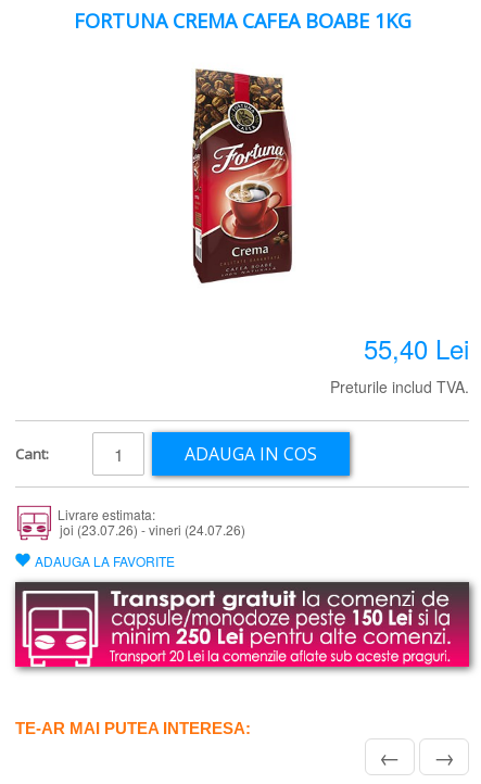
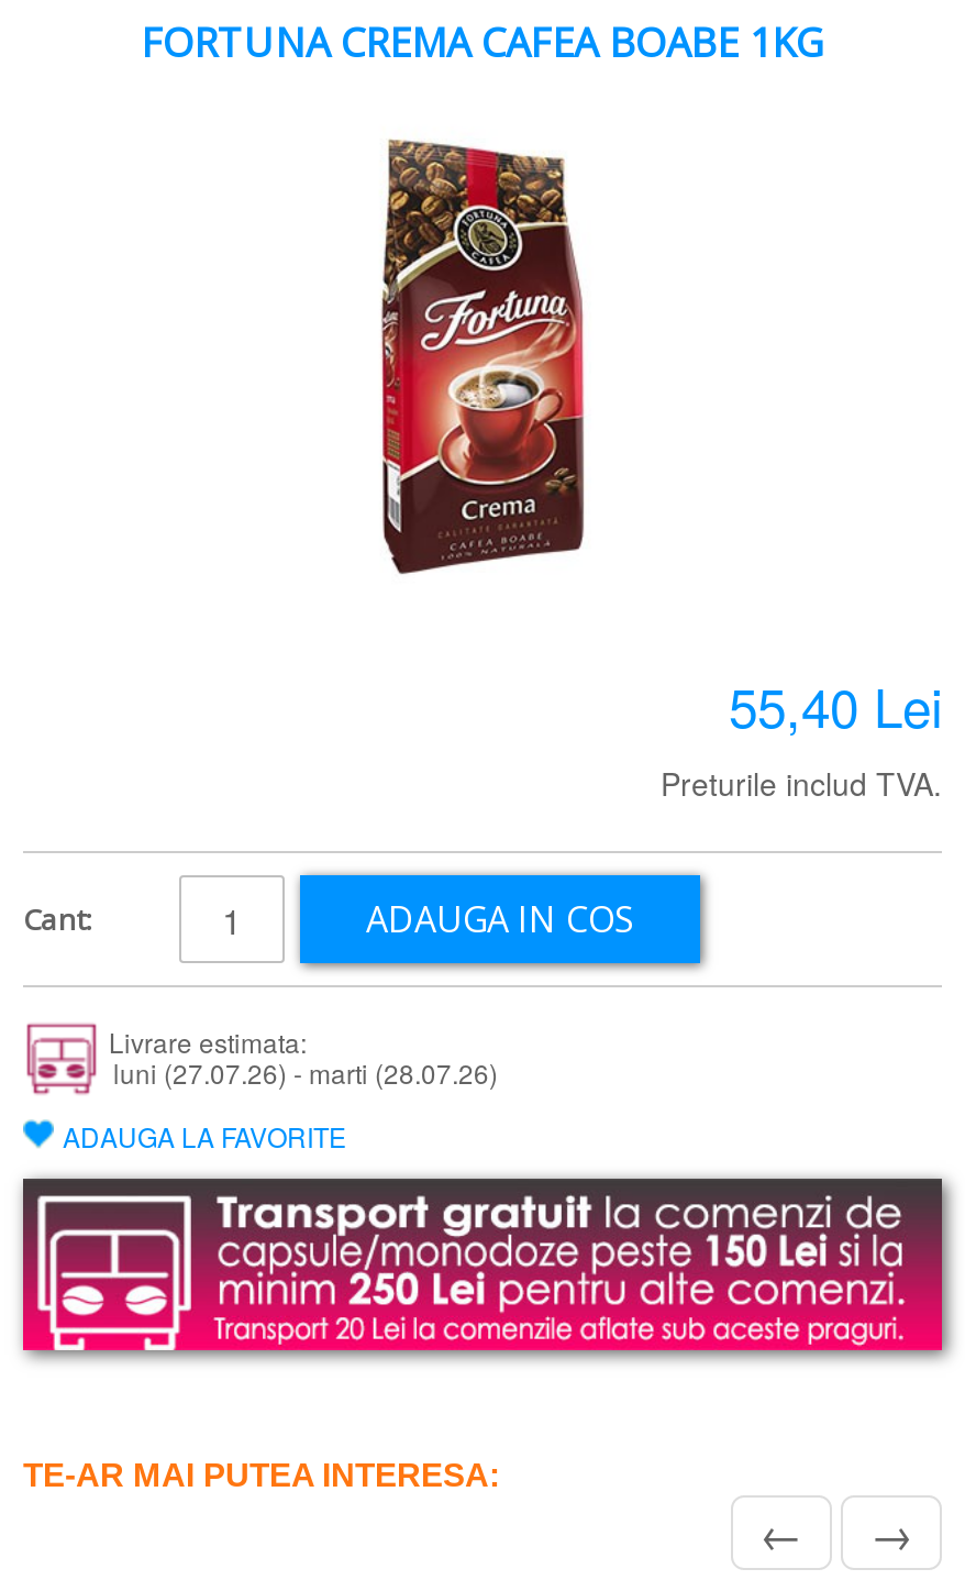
[60,520,245,539] joi (23.07.26) - vineri (24.07.26) -> [113,1053,498,1091] luni (27.07.26) - marti (28.07.26)

